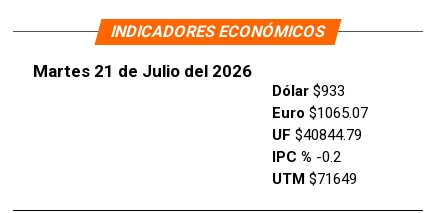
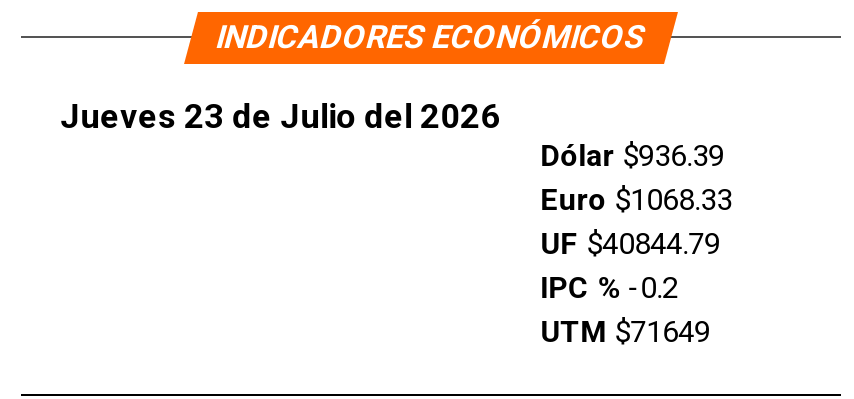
[33,61,252,81] Martes 21 de Julio del 2026 -> [60,97,500,137] Jueves 23 de Julio del 2026
[272,82,345,100] Dólar $933 -> [540,139,724,175] Dólar $936.39
[272,104,368,122] Euro $1065.07 -> [540,183,732,219] Euro $1068.33

